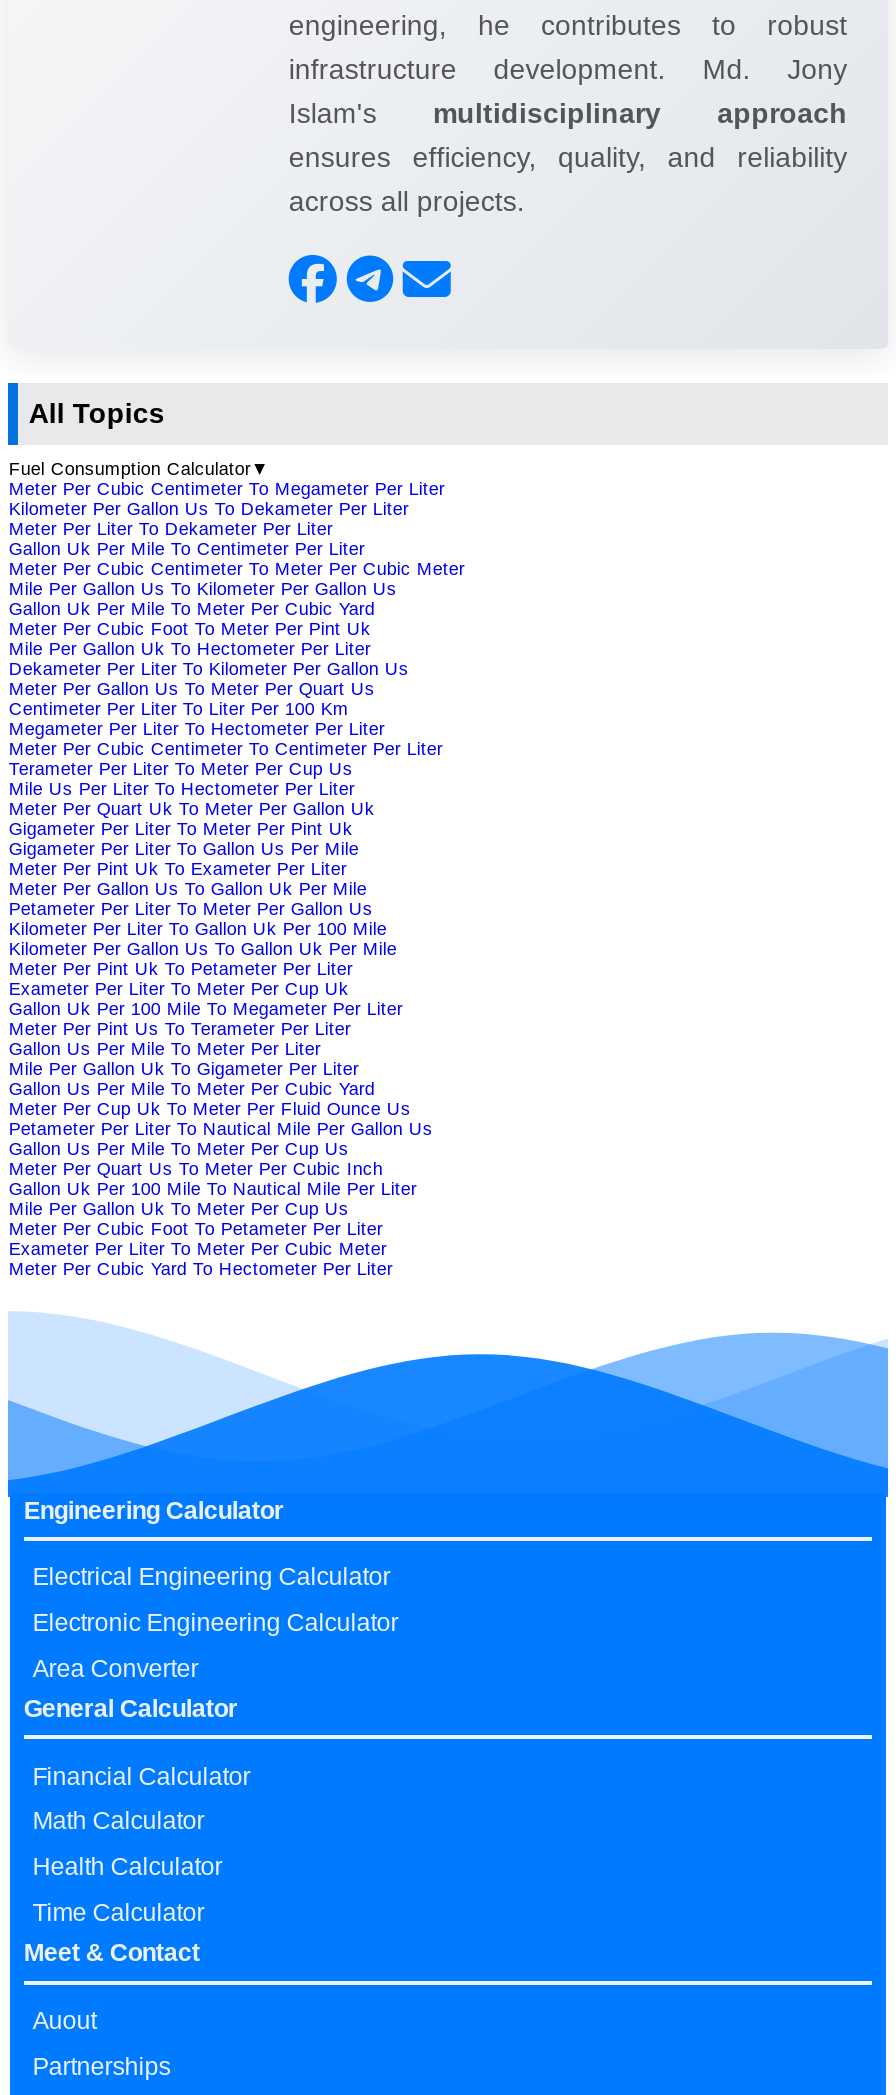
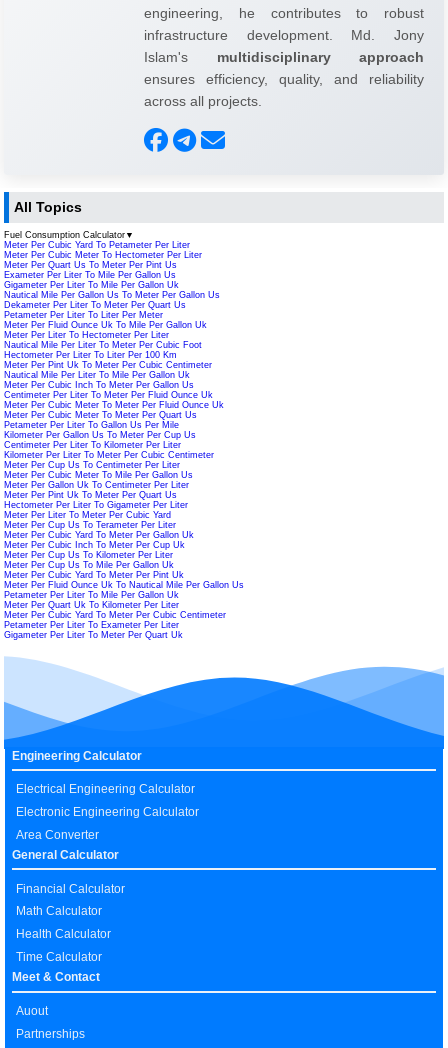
[9,479,465,1279] Meter Per Cubic Centimeter To Megameter Per Liter | Kilometer Per Gallon Us To Dekameter Per Liter | Meter Per Liter To Dekameter Per Liter | Gallon Uk Per Mile To Centimeter Per Liter | Meter Per Cubic Centimeter To Meter Per Cubic Meter | Mile Per Gallon Us To Kilometer Per Gallon Us | Gallon Uk Per Mile To Meter Per Cubic Yard | Meter Per Cubic Foot To Meter Per Pint Uk | Mile Per Gallon Uk To Hectometer Per Liter | Dekameter Per Liter To Kilometer Per Gallon Us | Meter Per Gallon Us To Meter Per Quart Us | Centimeter Per Liter To Liter Per 100 Km | Megameter Per Liter To Hectometer Per Liter | Meter Per Cubic Centimeter To Centimeter Per Liter | Terameter Per Liter To Meter Per Cup Us | Mile Us Per Liter To Hectometer Per Liter | Meter Per Quart Uk To Meter Per Gallon Uk | Gigameter Per Liter To Meter Per Pint Uk | Gigameter Per Liter To Gallon Us Per Mile | Meter Per Pint Uk To Exameter Per Liter | Meter Per Gallon Us To Gallon Uk Per Mile | Petameter Per Liter To Meter Per Gallon Us | Kilometer Per Liter To Gallon Uk Per 100 Mile | Kilometer Per Gallon Us To Gallon Uk Per Mile | Meter Per Pint Uk To Petameter Per Liter | Exameter Per Liter To Meter Per Cup Uk | Gallon Uk Per 100 Mile To Megameter Per Liter | Meter Per Pint Us To Terameter Per Liter | Gallon Us Per Mile To Meter Per Liter | Mile Per Gallon Uk To Gigameter Per Liter | Gallon Us Per Mile To Meter Per Cubic Yard | Meter Per Cup Uk To Meter Per Fluid Ounce Us | Petameter Per Liter To Nautical Mile Per Gallon Us | Gallon Us Per Mile To Meter Per Cup Us | Meter Per Quart Us To Meter Per Cubic Inch | Gallon Uk Per 100 Mile To Nautical Mile Per Liter | Mile Per Gallon Uk To Meter Per Cup Us | Meter Per Cubic Foot To Petameter Per Liter | Exameter Per Liter To Meter Per Cubic Meter | Meter Per Cubic Yard To Hectometer Per Liter -> [4,240,244,640] Meter Per Cubic Yard To Petameter Per Liter | Meter Per Cubic Meter To Hectometer Per Liter | Meter Per Quart Us To Meter Per Pint Us | Exameter Per Liter To Mile Per Gallon Us | Gigameter Per Liter To Mile Per Gallon Uk | Nautical Mile Per Gallon Us To Meter Per Gallon Us | Dekameter Per Liter To Meter Per Quart Us | Petameter Per Liter To Liter Per Meter | Meter Per Fluid Ounce Uk To Mile Per Gallon Uk | Meter Per Liter To Hectometer Per Liter | Nautical Mile Per Liter To Meter Per Cubic Foot | Hectometer Per Liter To Liter Per 100 Km | Meter Per Pint Uk To Meter Per Cubic Centimeter | Nautical Mile Per Liter To Mile Per Gallon Uk | Meter Per Cubic Inch To Meter Per Gallon Us | Centimeter Per Liter To Meter Per Fluid Ounce Uk | Meter Per Cubic Meter To Meter Per Fluid Ounce Uk | Meter Per Cubic Meter To Meter Per Quart Us | Petameter Per Liter To Gallon Us Per Mile | Kilometer Per Gallon Us To Meter Per Cup Us | Centimeter Per Liter To Kilometer Per Liter | Kilometer Per Liter To Meter Per Cubic Centimeter | Meter Per Cup Us To Centimeter Per Liter | Meter Per Cubic Meter To Mile Per Gallon Us | Meter Per Gallon Uk To Centimeter Per Liter | Meter Per Pint Uk To Meter Per Quart Us | Hectometer Per Liter To Gigameter Per Liter | Meter Per Liter To Meter Per Cubic Yard | Meter Per Cup Us To Terameter Per Liter | Meter Per Cubic Yard To Meter Per Gallon Uk | Meter Per Cubic Inch To Meter Per Cup Uk | Meter Per Cup Us To Kilometer Per Liter | Meter Per Cup Us To Mile Per Gallon Uk | Meter Per Cubic Yard To Meter Per Pint Uk | Meter Per Fluid Ounce Uk To Nautical Mile Per Gallon Us | Petameter Per Liter To Mile Per Gallon Uk | Meter Per Quart Uk To Kilometer Per Liter | Meter Per Cubic Yard To Meter Per Cubic Centimeter | Petameter Per Liter To Exameter Per Liter | Gigameter Per Liter To Meter Per Quart Uk

